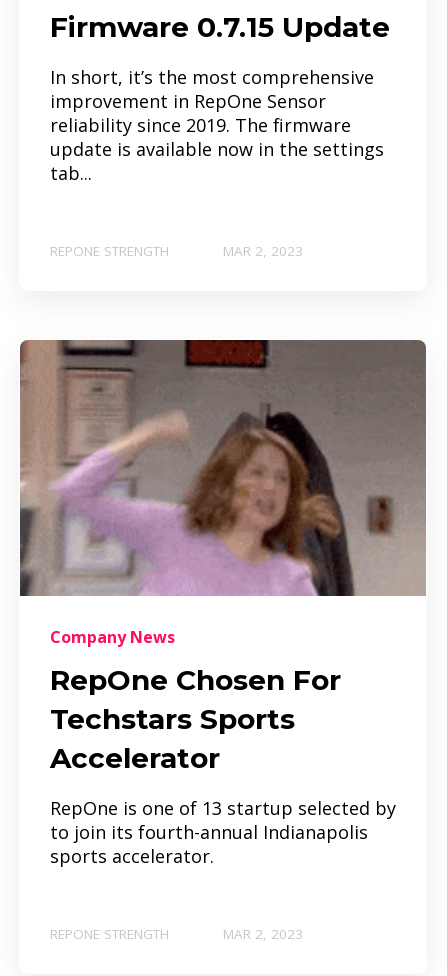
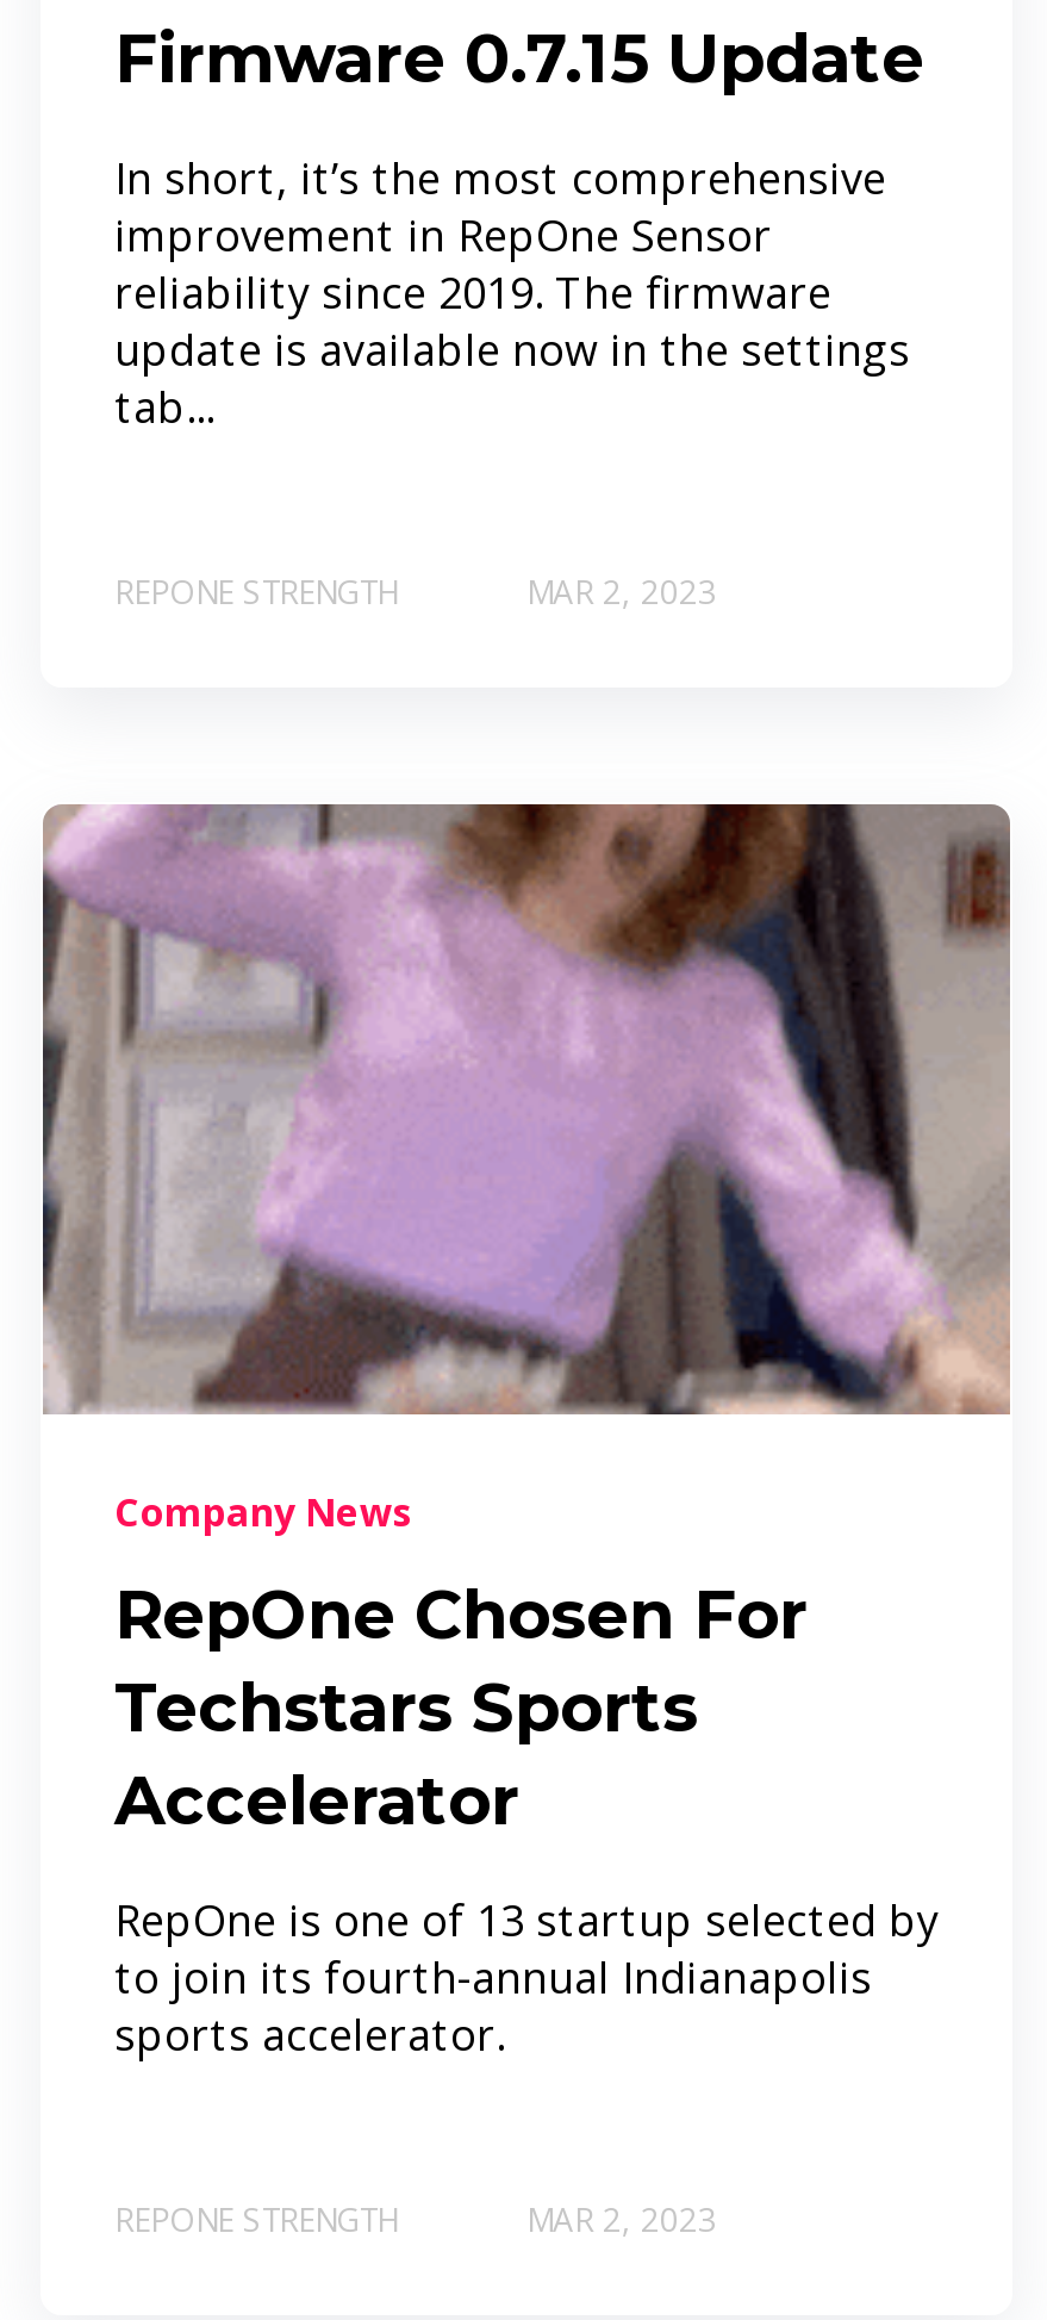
[20,339,425,597] [image] -> [40,802,1010,1414] [image]

